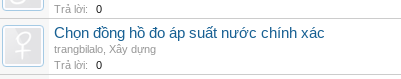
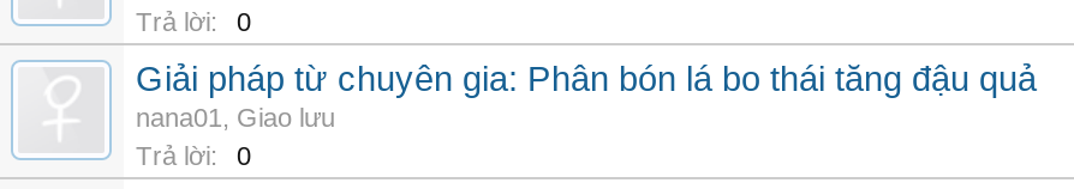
[54,25,325,55] Chọn đồng hồ đo áp suất nước chính xác | trangbilalo, Xây dựng -> [136,60,1037,132] Giải pháp từ chuyên gia: Phân bón lá bo thái tăng đậu quả | nana01, Giao lưu

